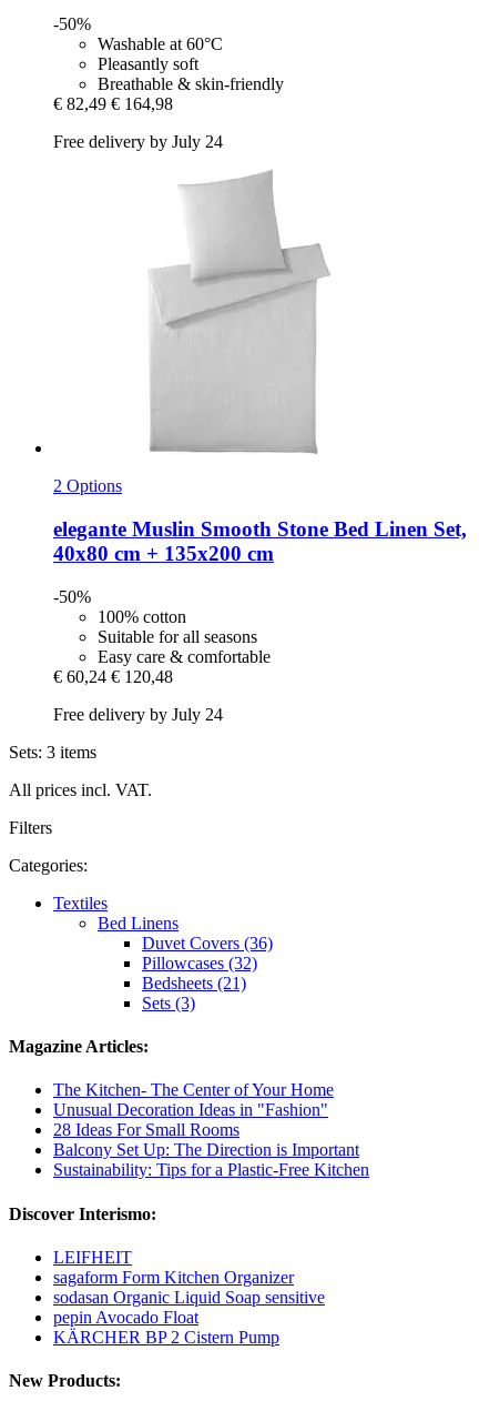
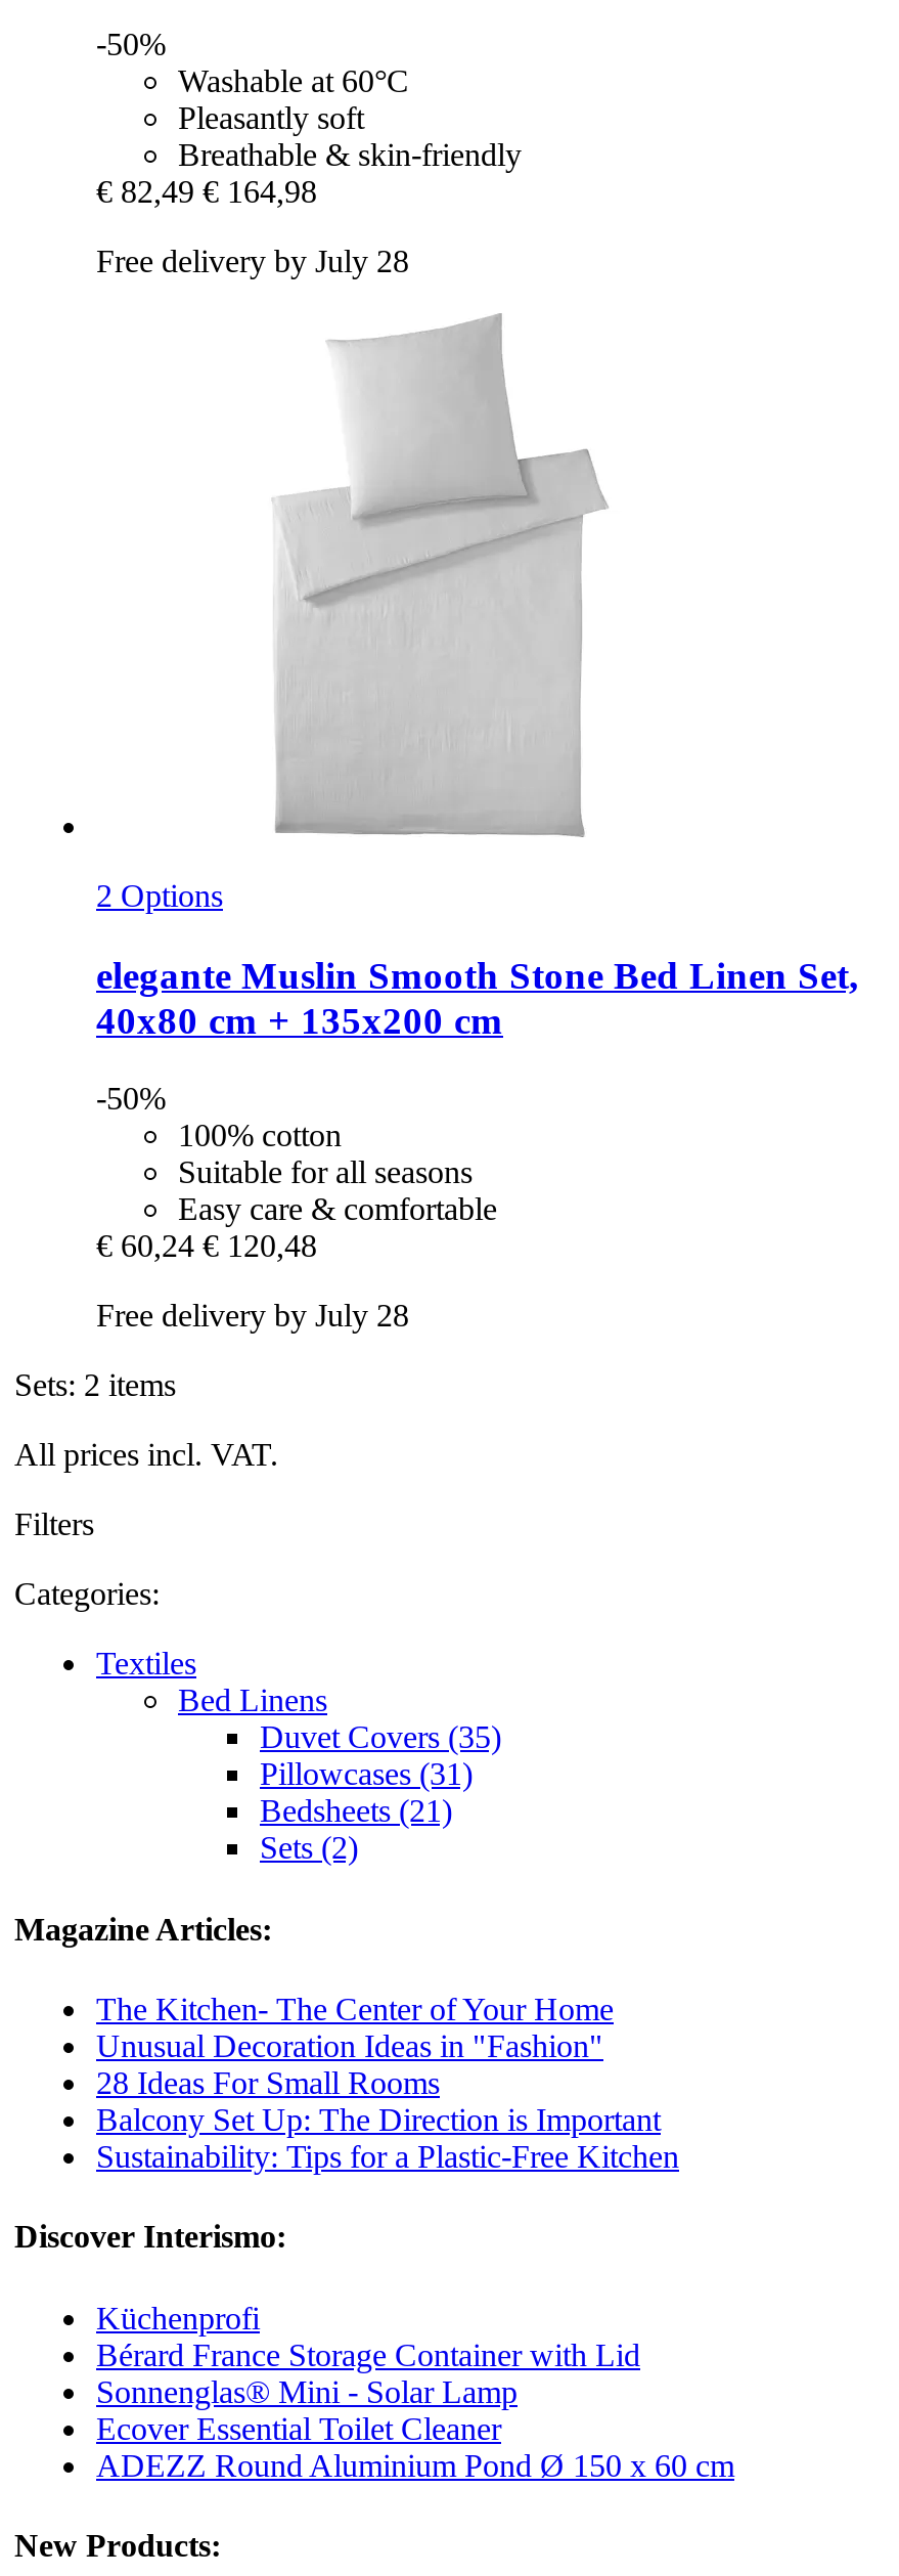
[53,133,223,152] Free delivery by July 24 -> [96,244,409,278] Free delivery by July 28
[53,705,223,724] Free delivery by July 24 -> [96,1299,409,1333] Free delivery by July 28
[9,743,96,761] Sets: 3 items -> [14,1368,176,1403] Sets: 2 items
[142,934,273,952] Duvet Covers (36) -> [260,1720,501,1755] Duvet Covers (35)
[142,954,257,972] Pillowcases (32) -> [260,1757,473,1792] Pillowcases (31)
[142,993,195,1012] Sets (3) -> [260,1831,358,1866] Sets (2)
[53,1248,325,1347] LEIFHEIT | sagaform Form Kitchen Organizer | sodasan Organic Liquid Soap sensitive | pepin Avocado Float | KÄRCHER BP 2 Cistern Pump -> [96,2300,734,2482] Küchenprofi | Bérard France Storage Container with Lid | Sonnenglas® Mini - Solar Lamp | Ecover Essential Toilet Cleaner | ADEZZ Round Aluminium Pond Ø 150 x 60 cm

